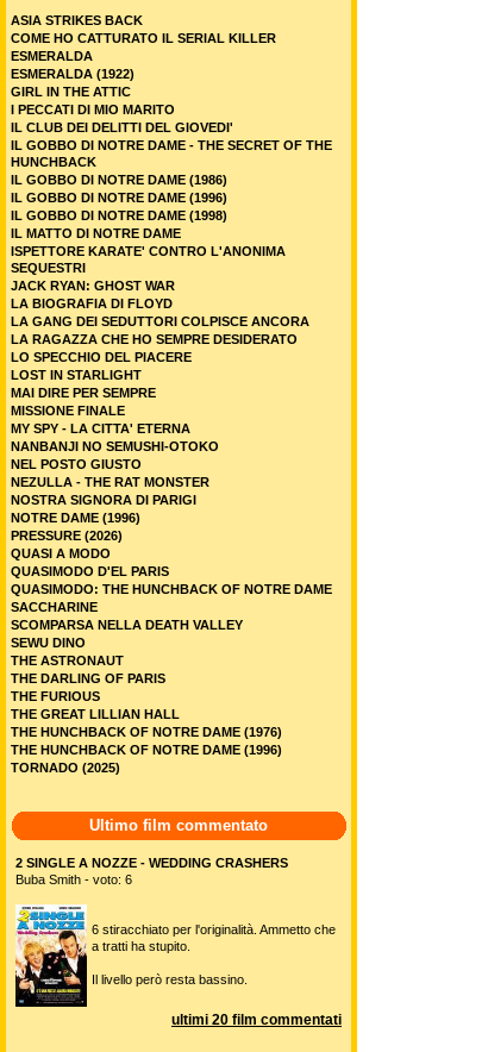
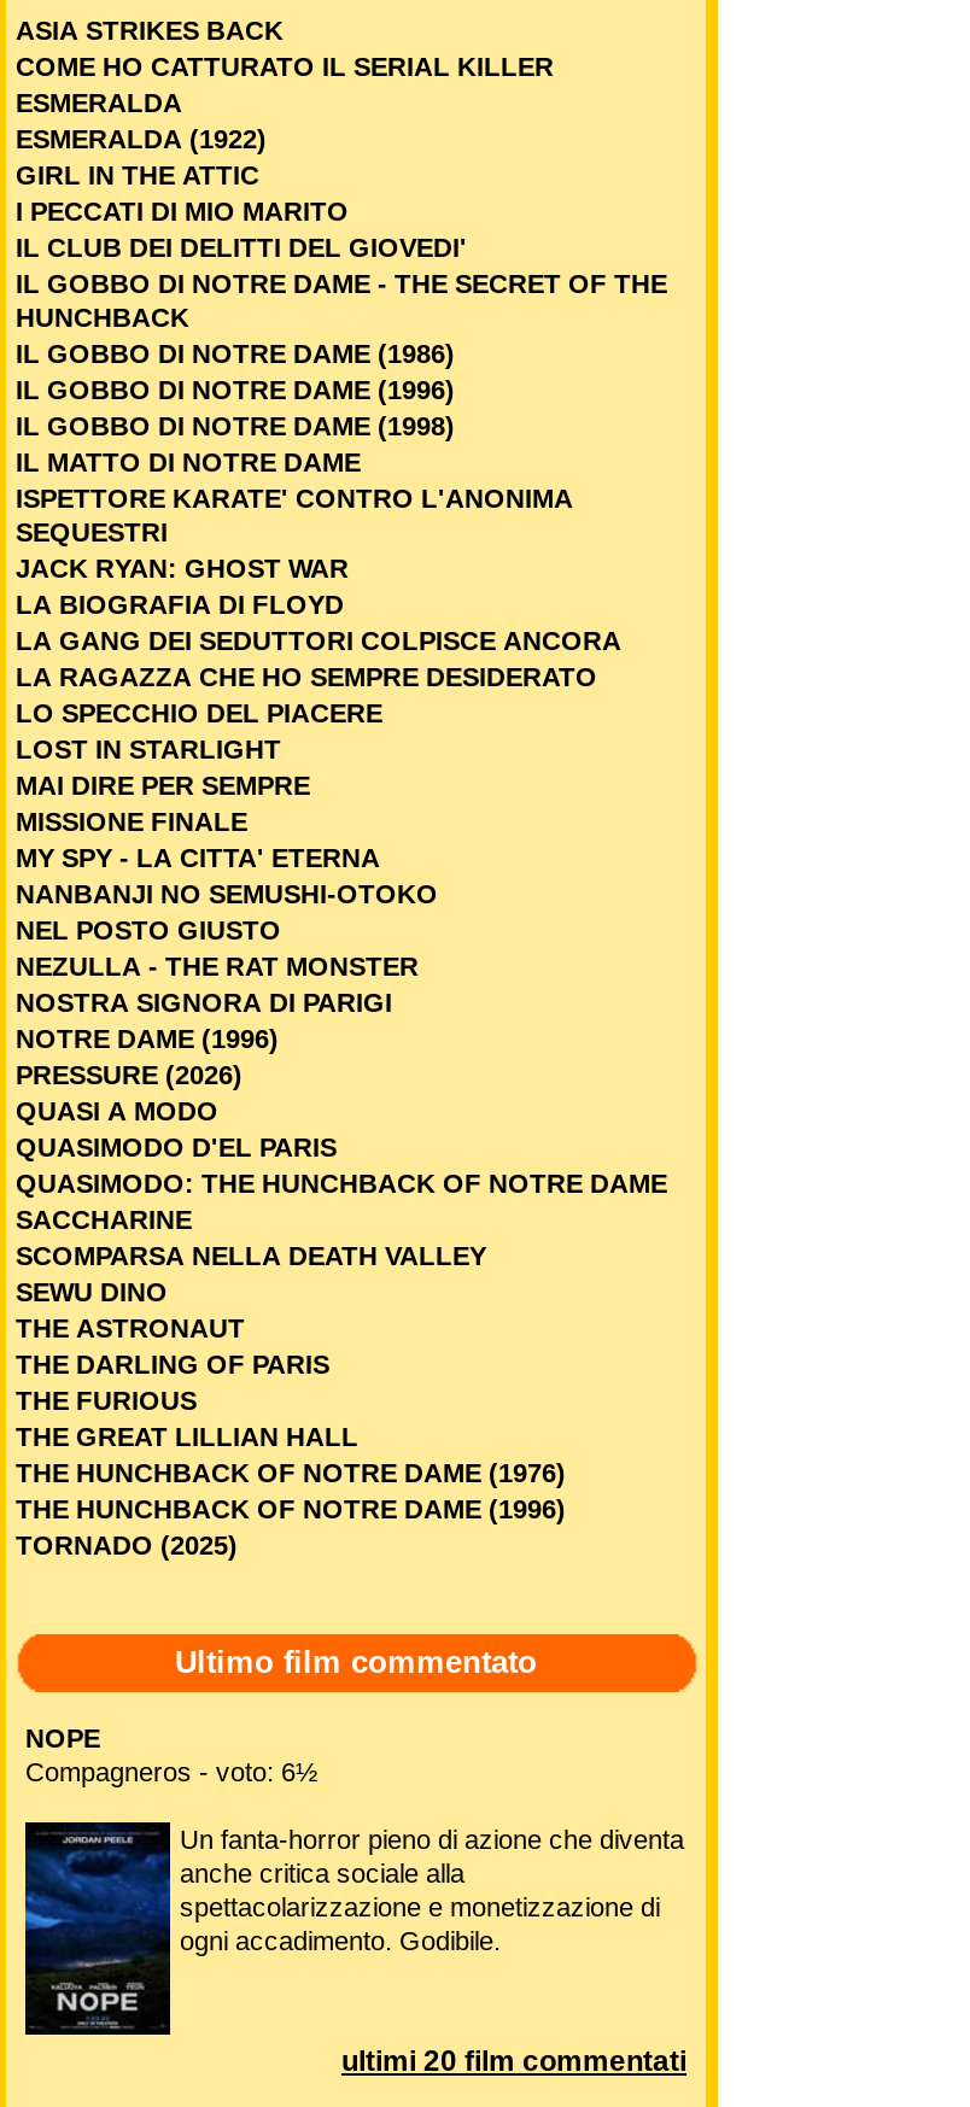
[14,856,336,1007] [image] | 2 SINGLE A NOZZE - WEDDING CRASHERS | Buba Smith - voto: 6 | 6 stiracchiato per l'originalità. Ammetto che | a tratti ha stupito. | Il livello però resta bassino. -> [23,1723,684,2035] [image] | NOPE | Compagneros - voto: 6½ | Un fanta-horror pieno di azione che diventa | anche critica sociale alla | spettacolarizzazione e monetizzazione di | ogni accadimento. Godibile.

